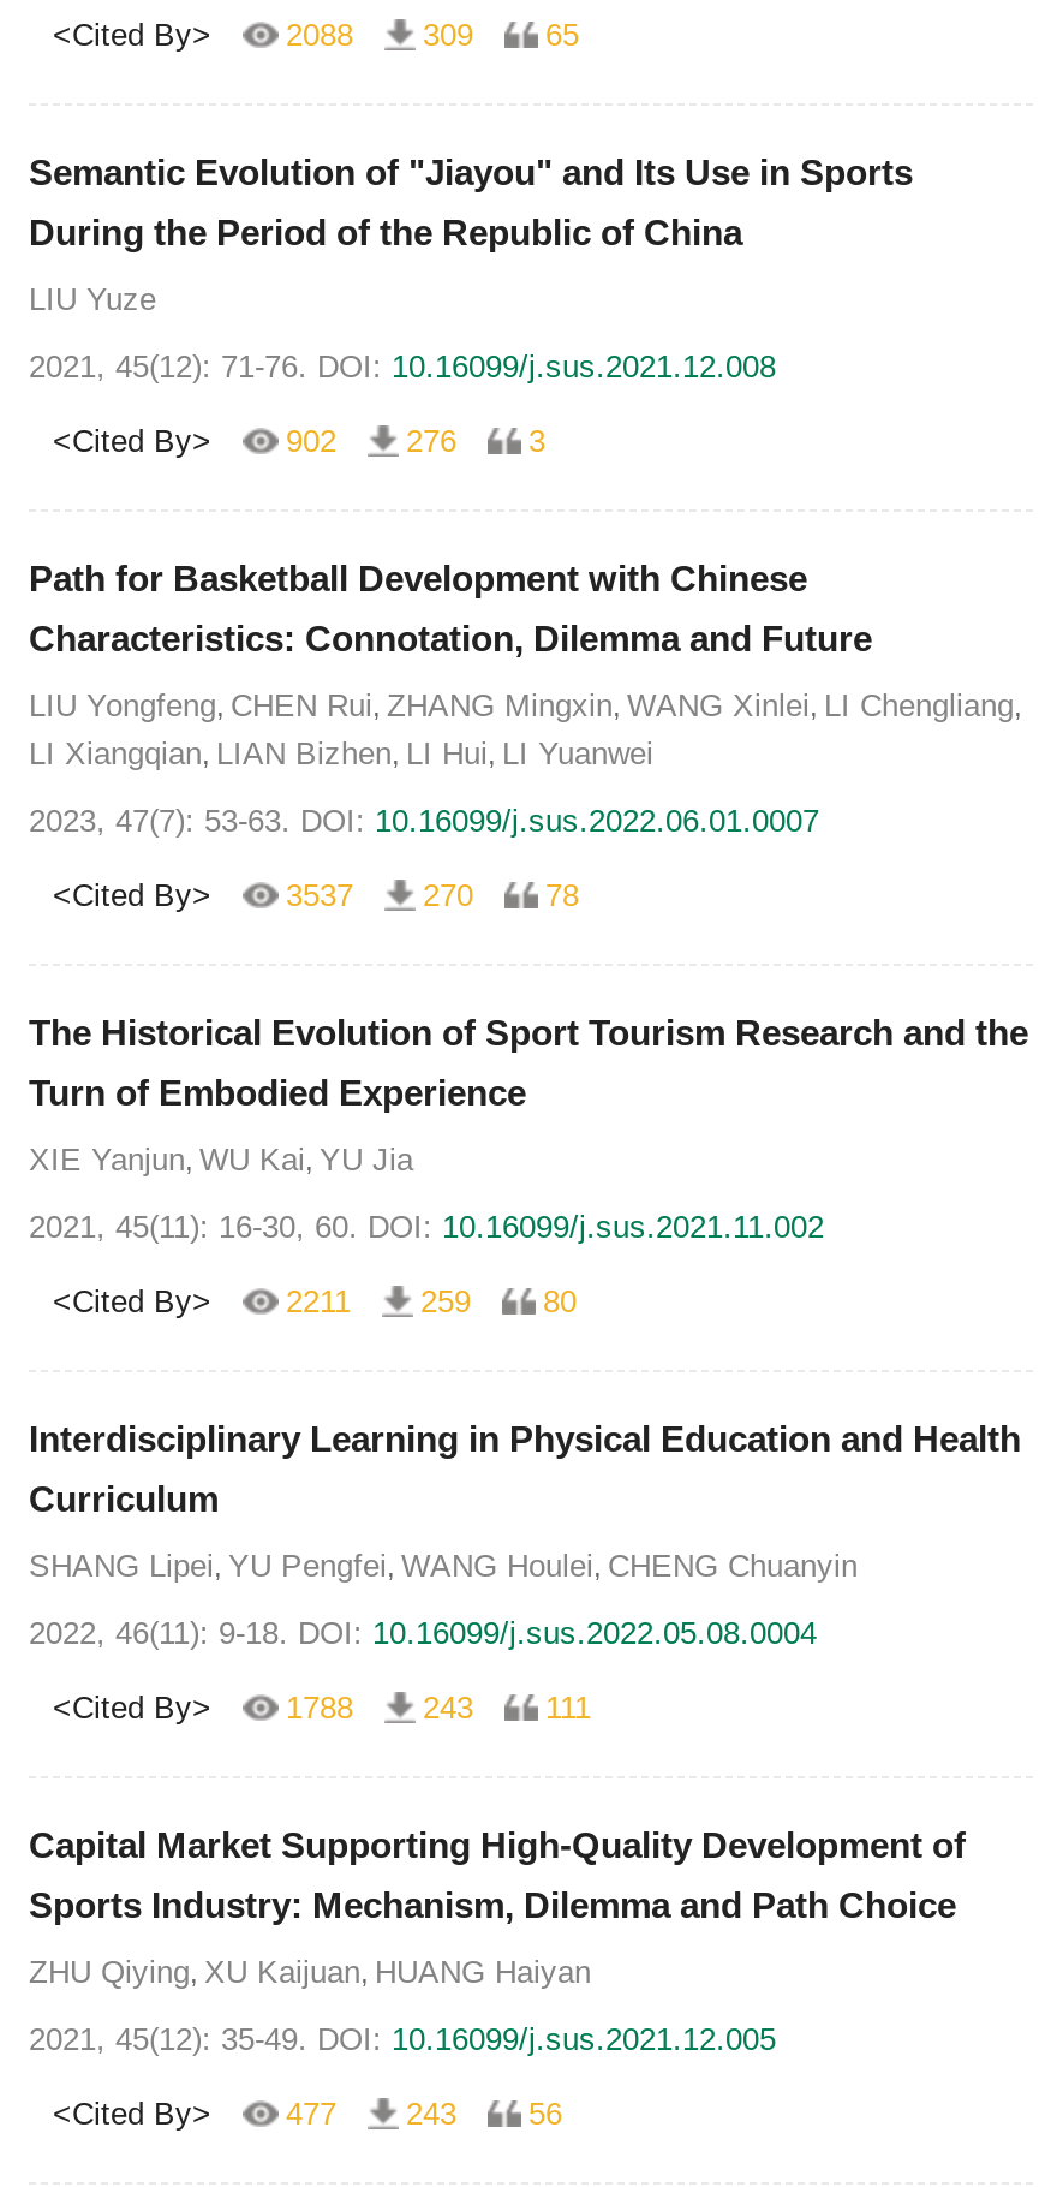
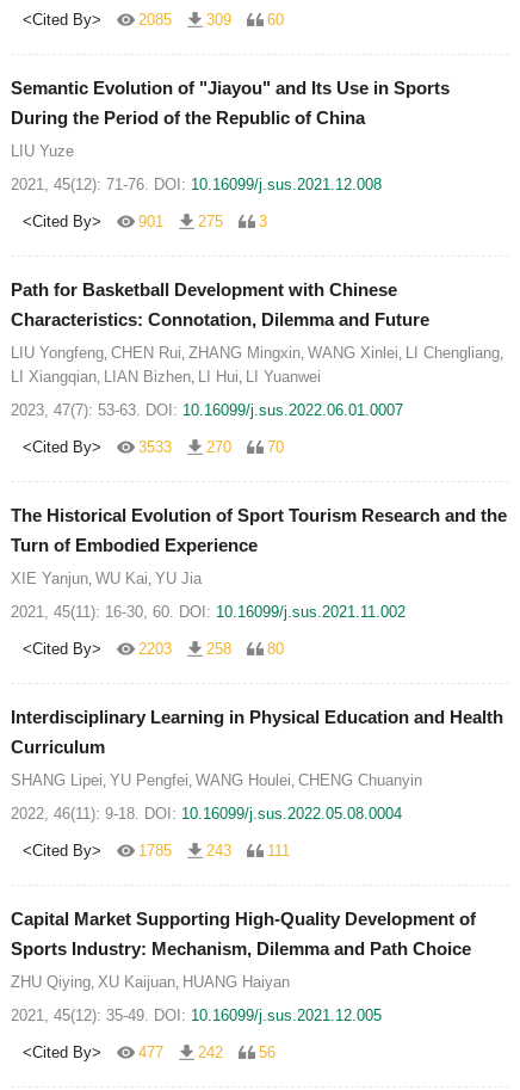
[286,17,353,53] 2088 -> [138,11,172,29] 2085
[545,17,579,53] 65 -> [267,11,284,29] 60
[286,423,336,459] 902 -> [138,213,163,230] 901
[406,423,456,459] 276 -> [198,213,223,230] 275
[286,877,353,913] 3537 -> [138,438,172,456] 3533
[545,877,579,913] 78 -> [267,438,284,456] 70
[286,1283,351,1319] 2211 -> [138,640,172,658] 2203
[420,1283,471,1319] 259 -> [206,640,231,658] 258
[286,1690,591,1726] 1788 243 111 -> [138,842,290,860] 1785 243 111
[286,2096,562,2132] 477 243 56 -> [138,1043,276,1061] 477 242 56

